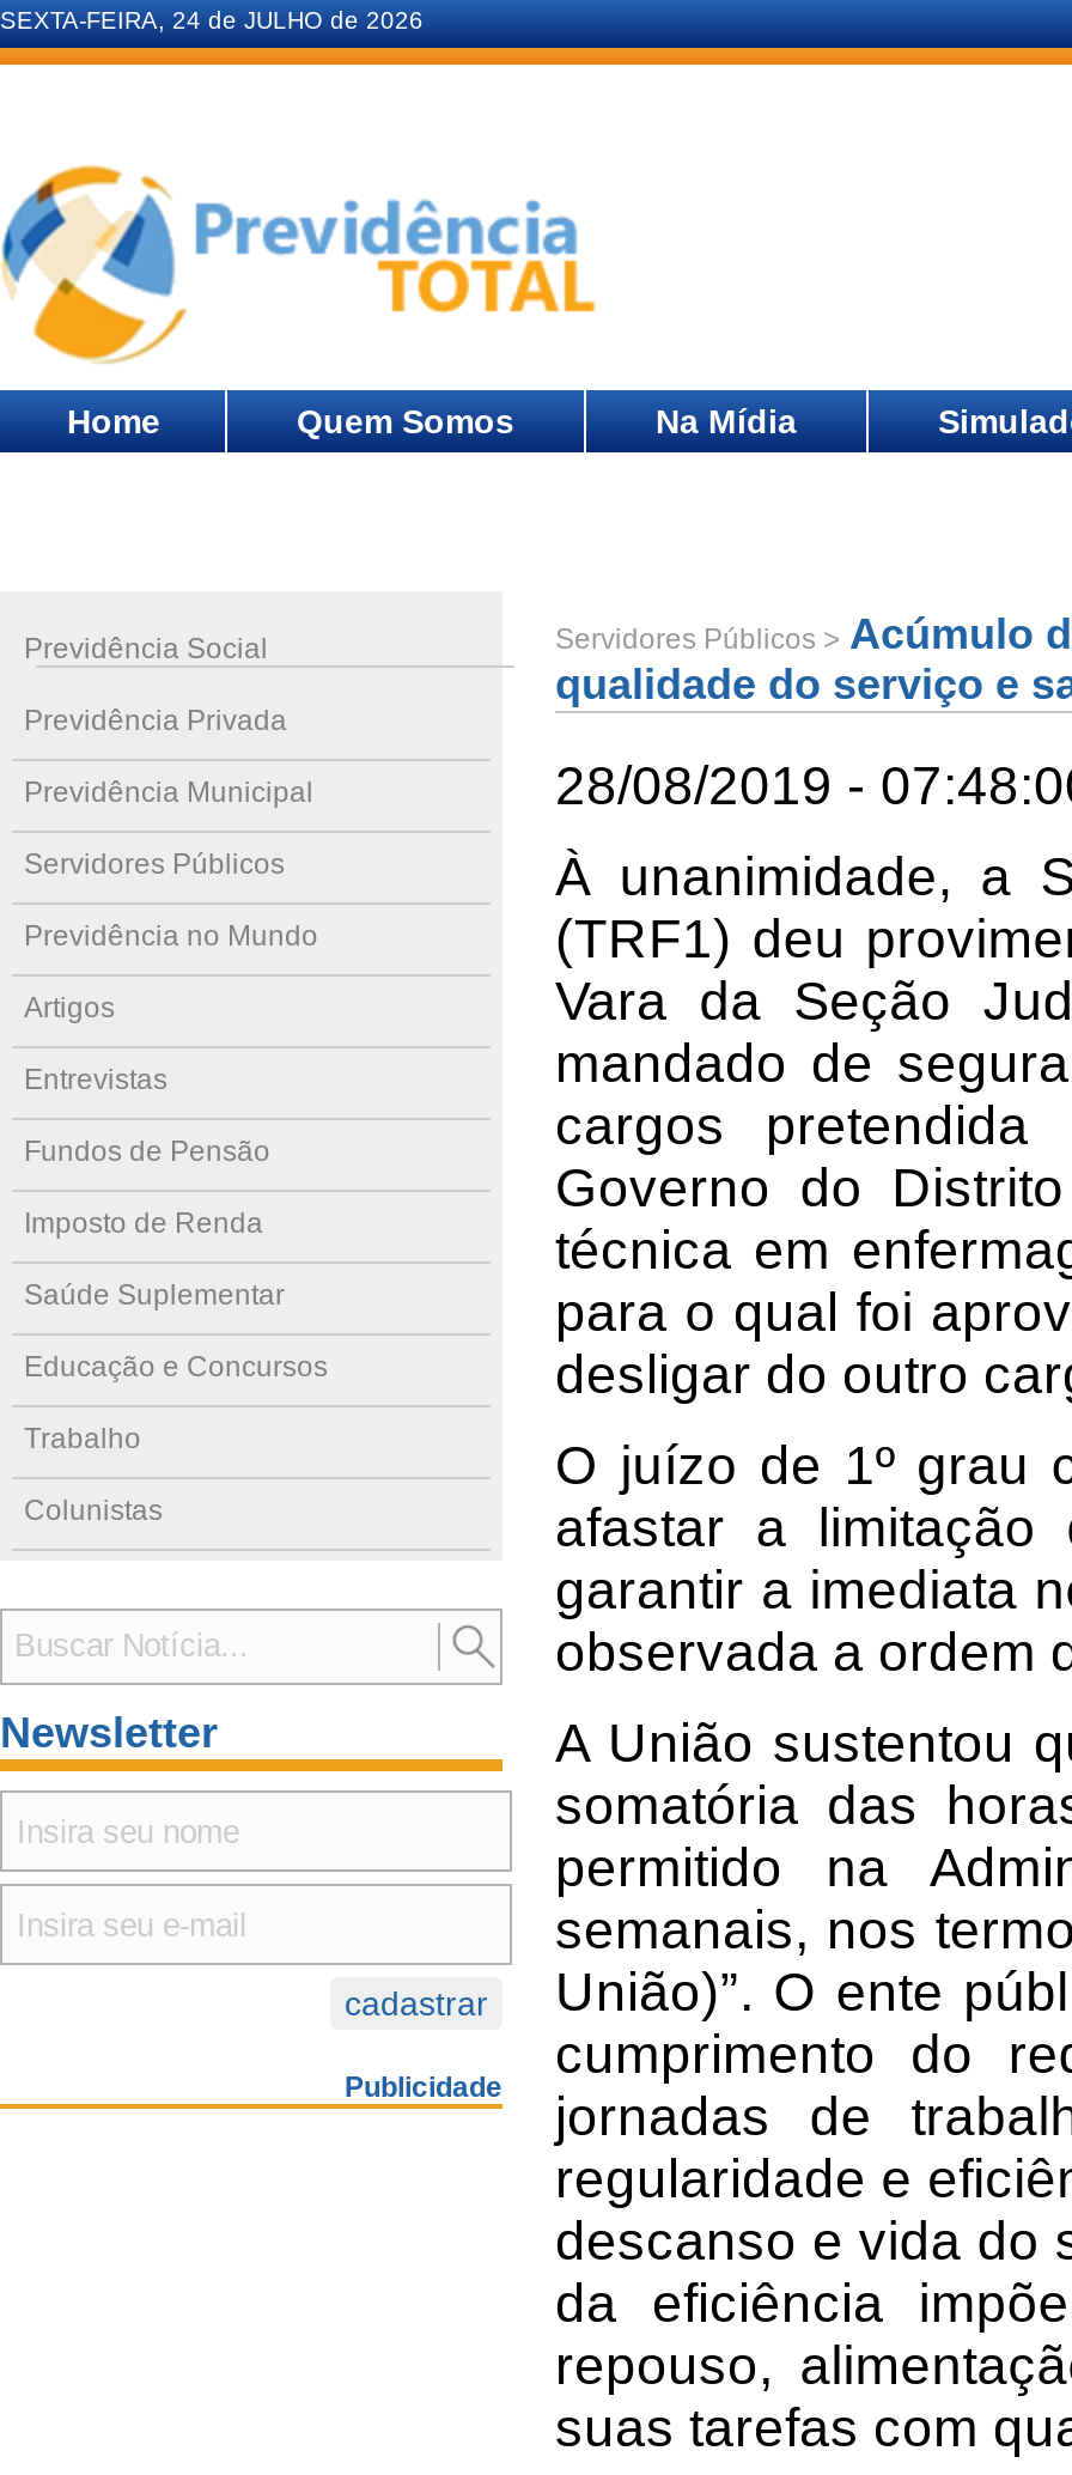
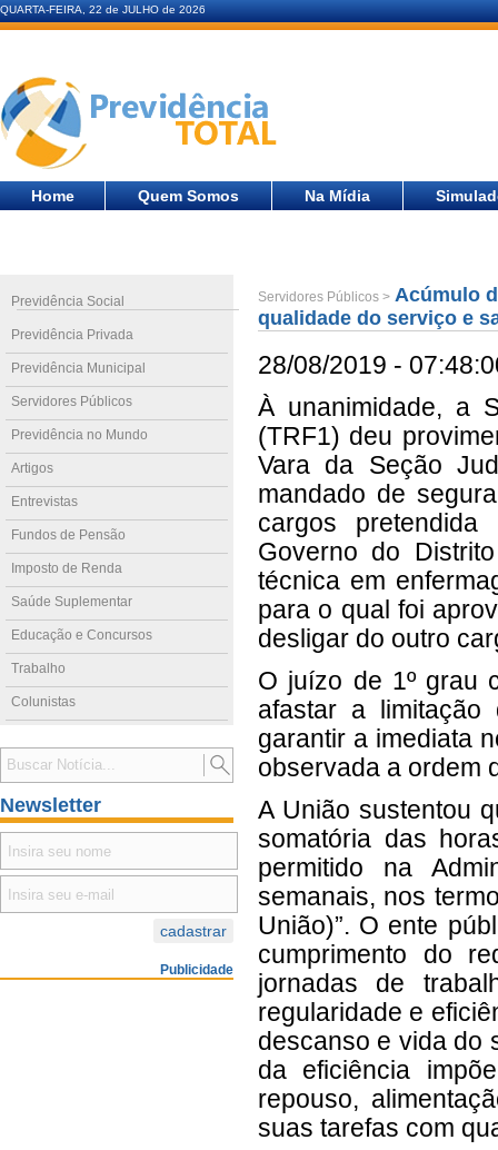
[0,7,424,34] SEXTA-FEIRA, 24 de JULHO de 2026 -> [0,3,206,16] QUARTA-FEIRA, 22 de JULHO de 2026

